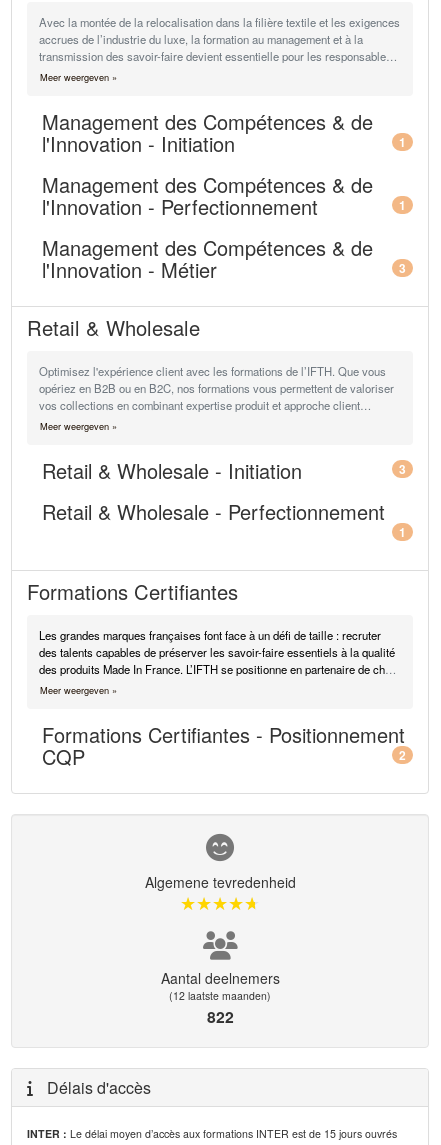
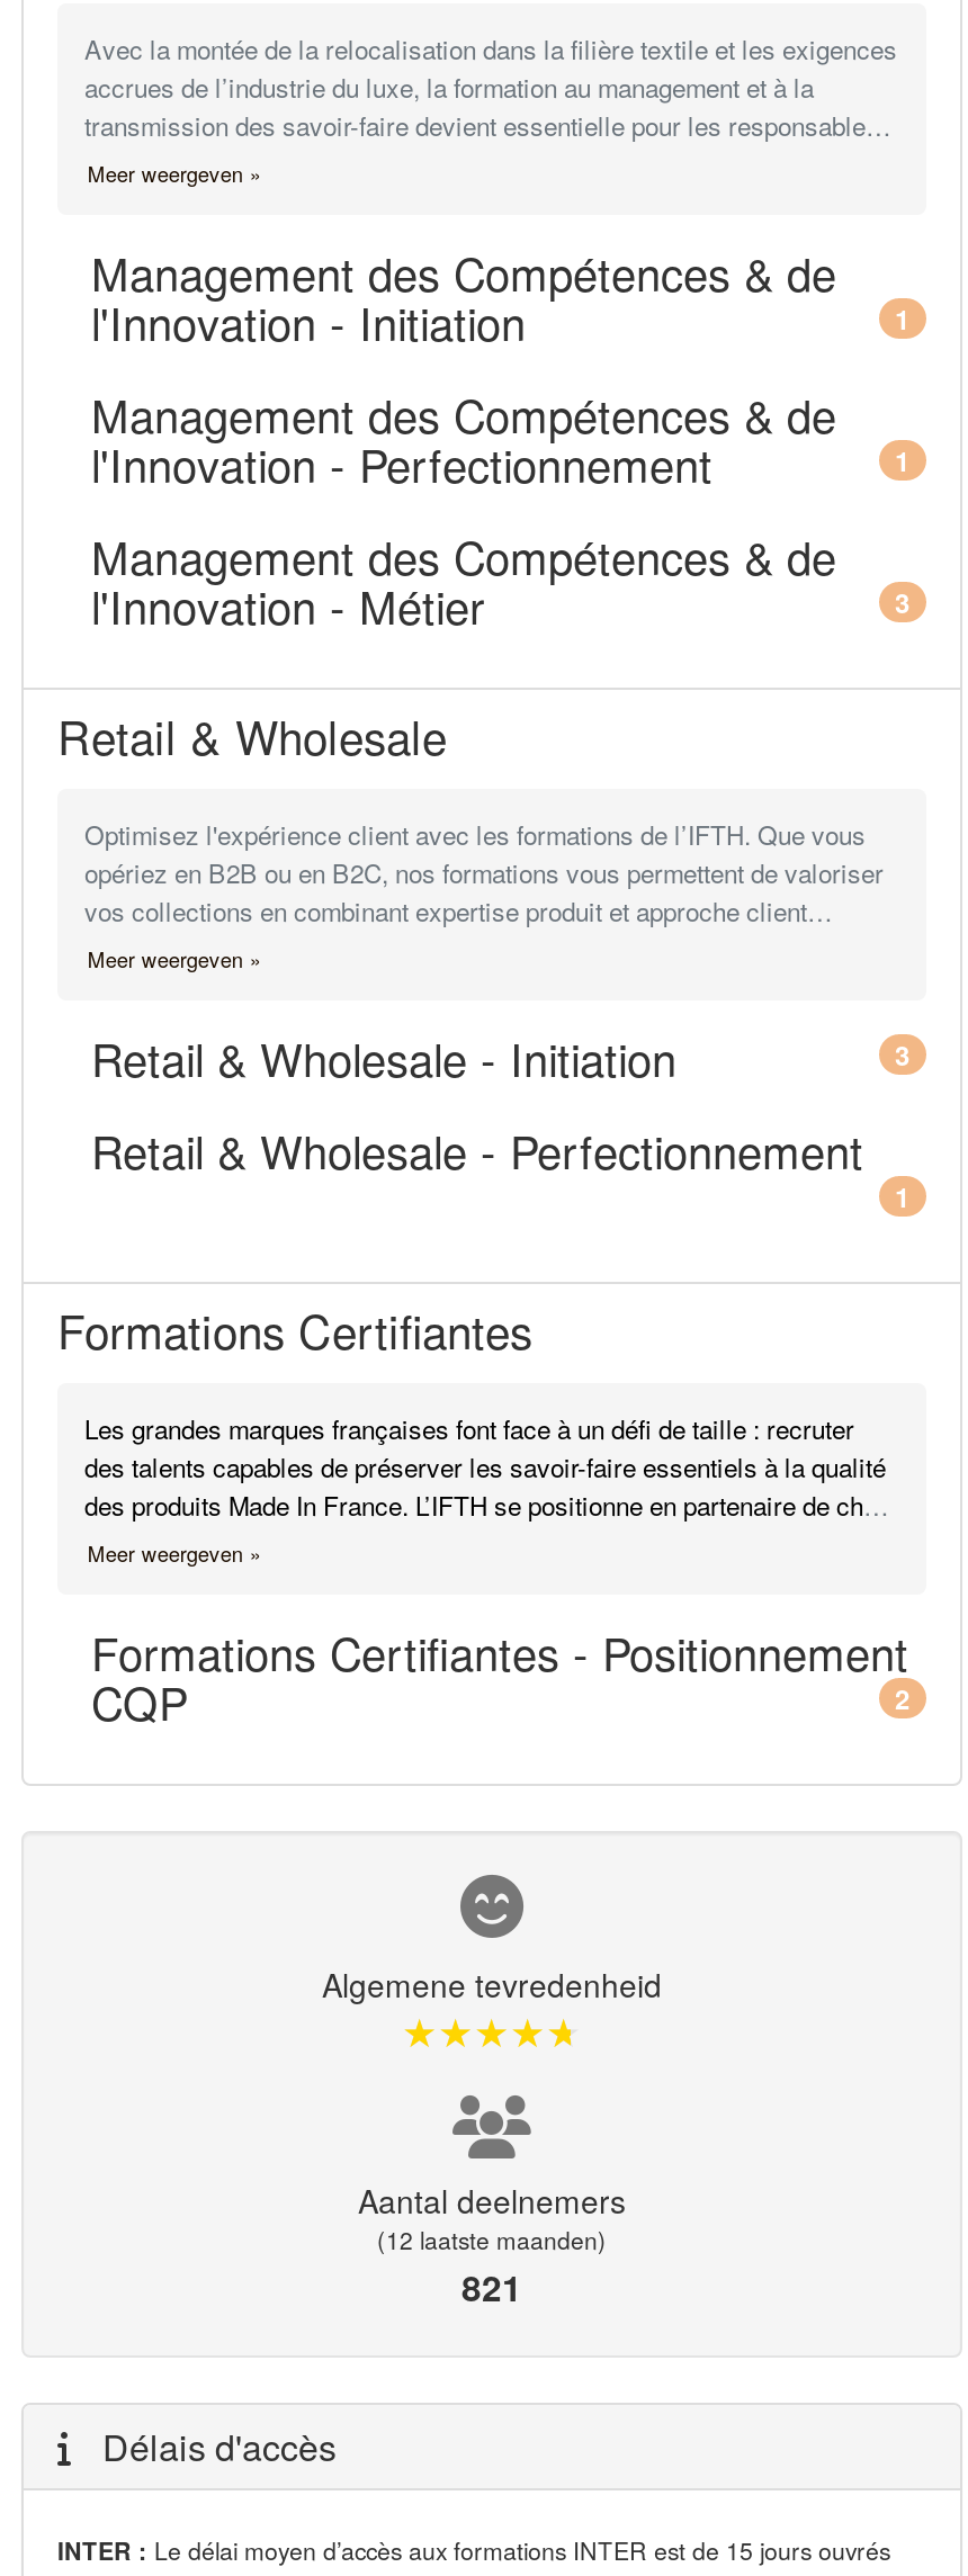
[206,1005,233,1028] 822 -> [461,2261,522,2313] 821

